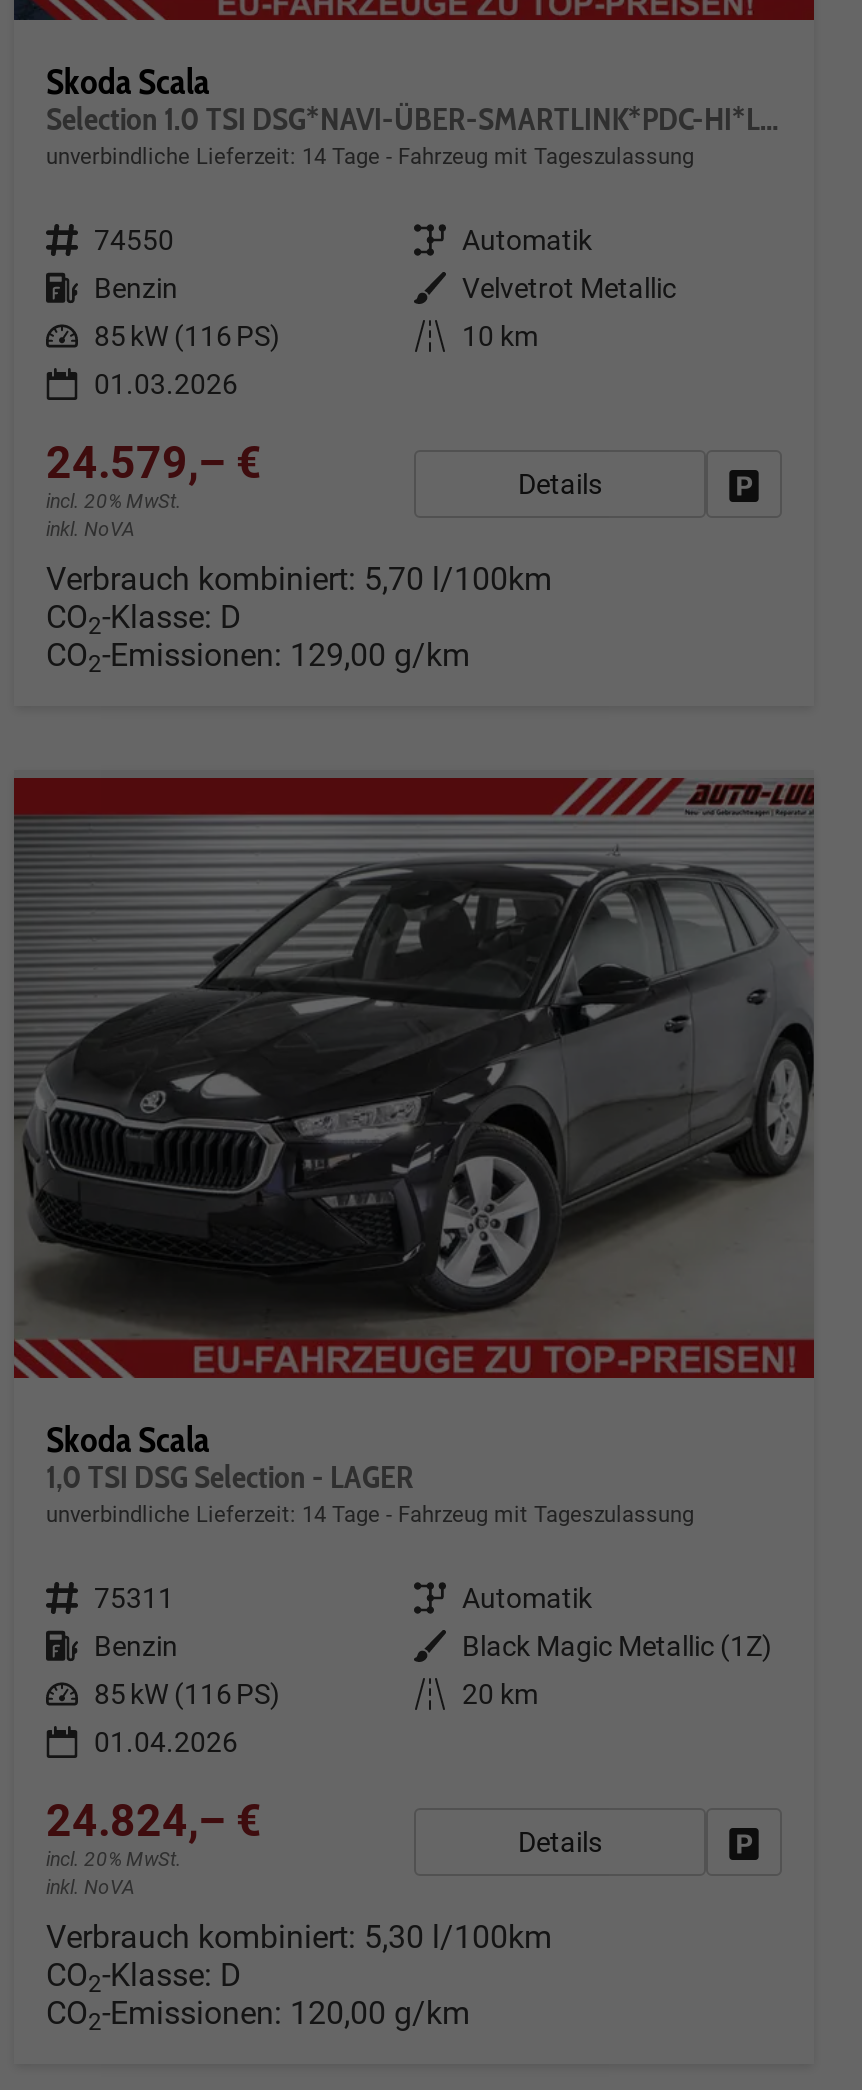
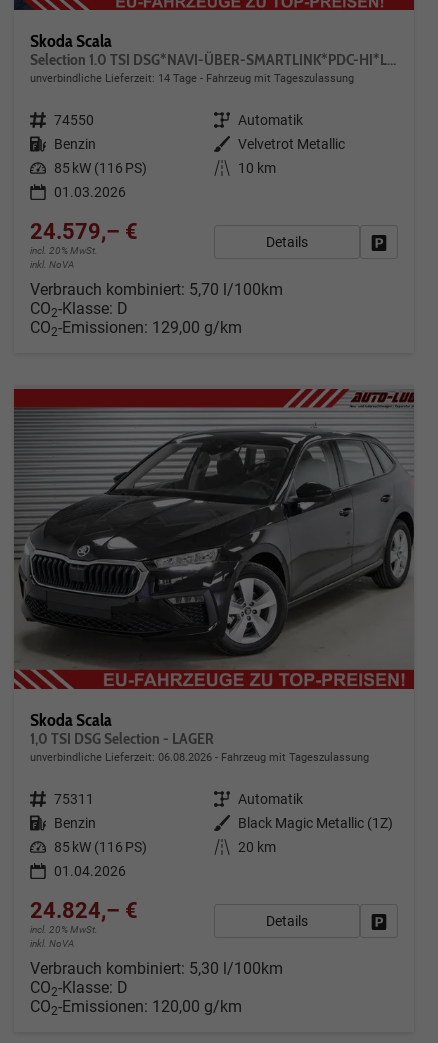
[46,1503,694,1529] unverbindliche Lieferzeit: 14 Tage Fahrzeug mit Tageszulassung -> [30,751,369,764] unverbindliche Lieferzeit: 06.08.2026 Fahrzeug mit Tageszulassung

